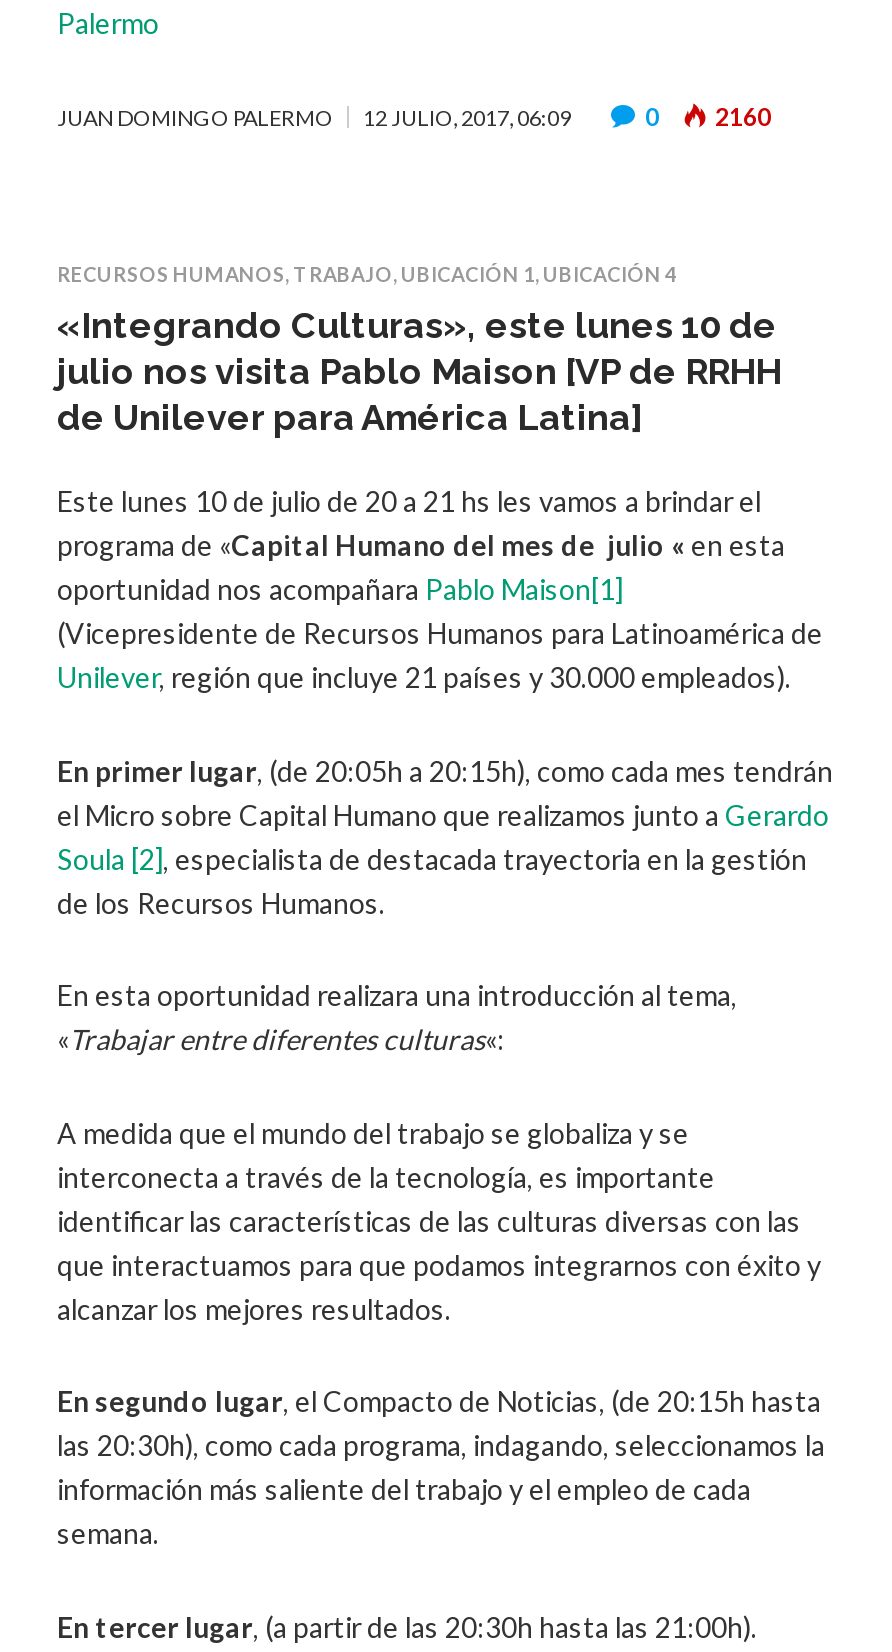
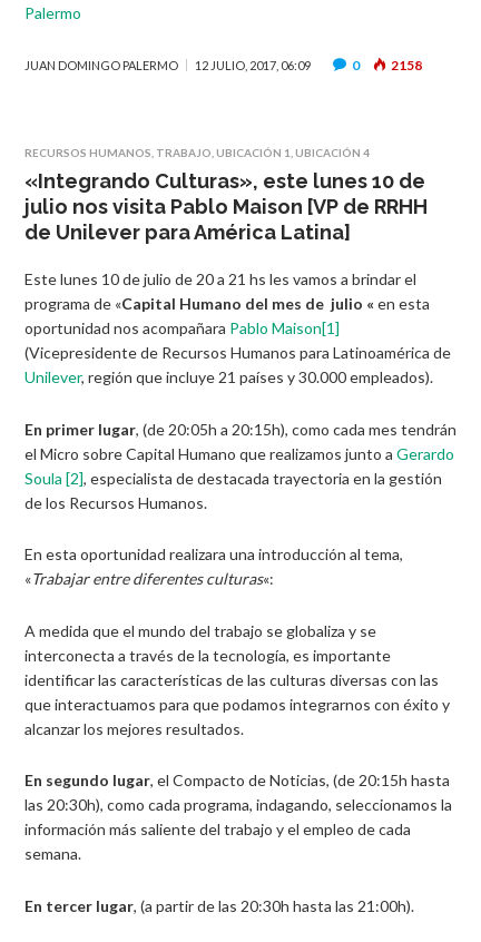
[645,102,771,132] 0 2160 -> [352,57,422,73] 0 2158

